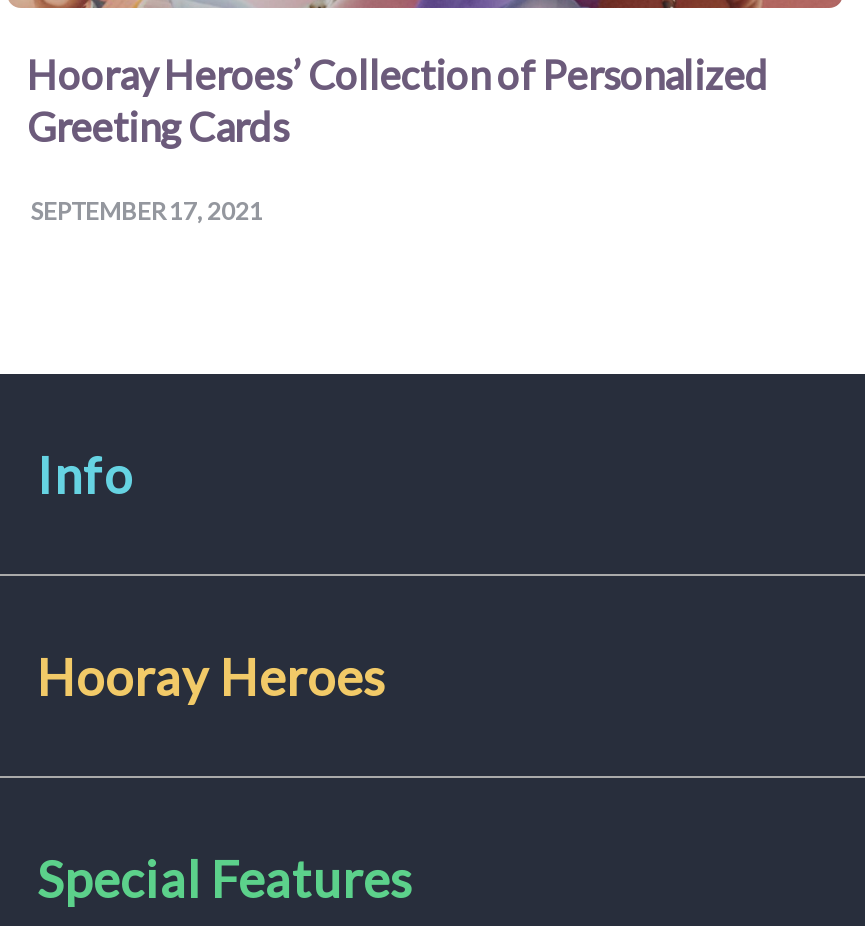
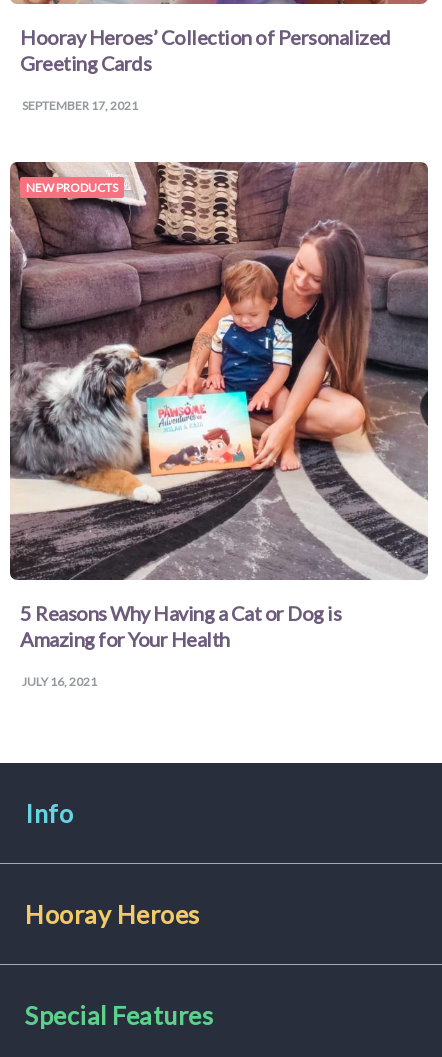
none -> [9,161,429,581] [image] | NEW PRODUCTS
none -> [20,601,341,689] 5 Reasons Why Having a Cat or Dog is | Amazing for Your Health | JULY 16, 2021

